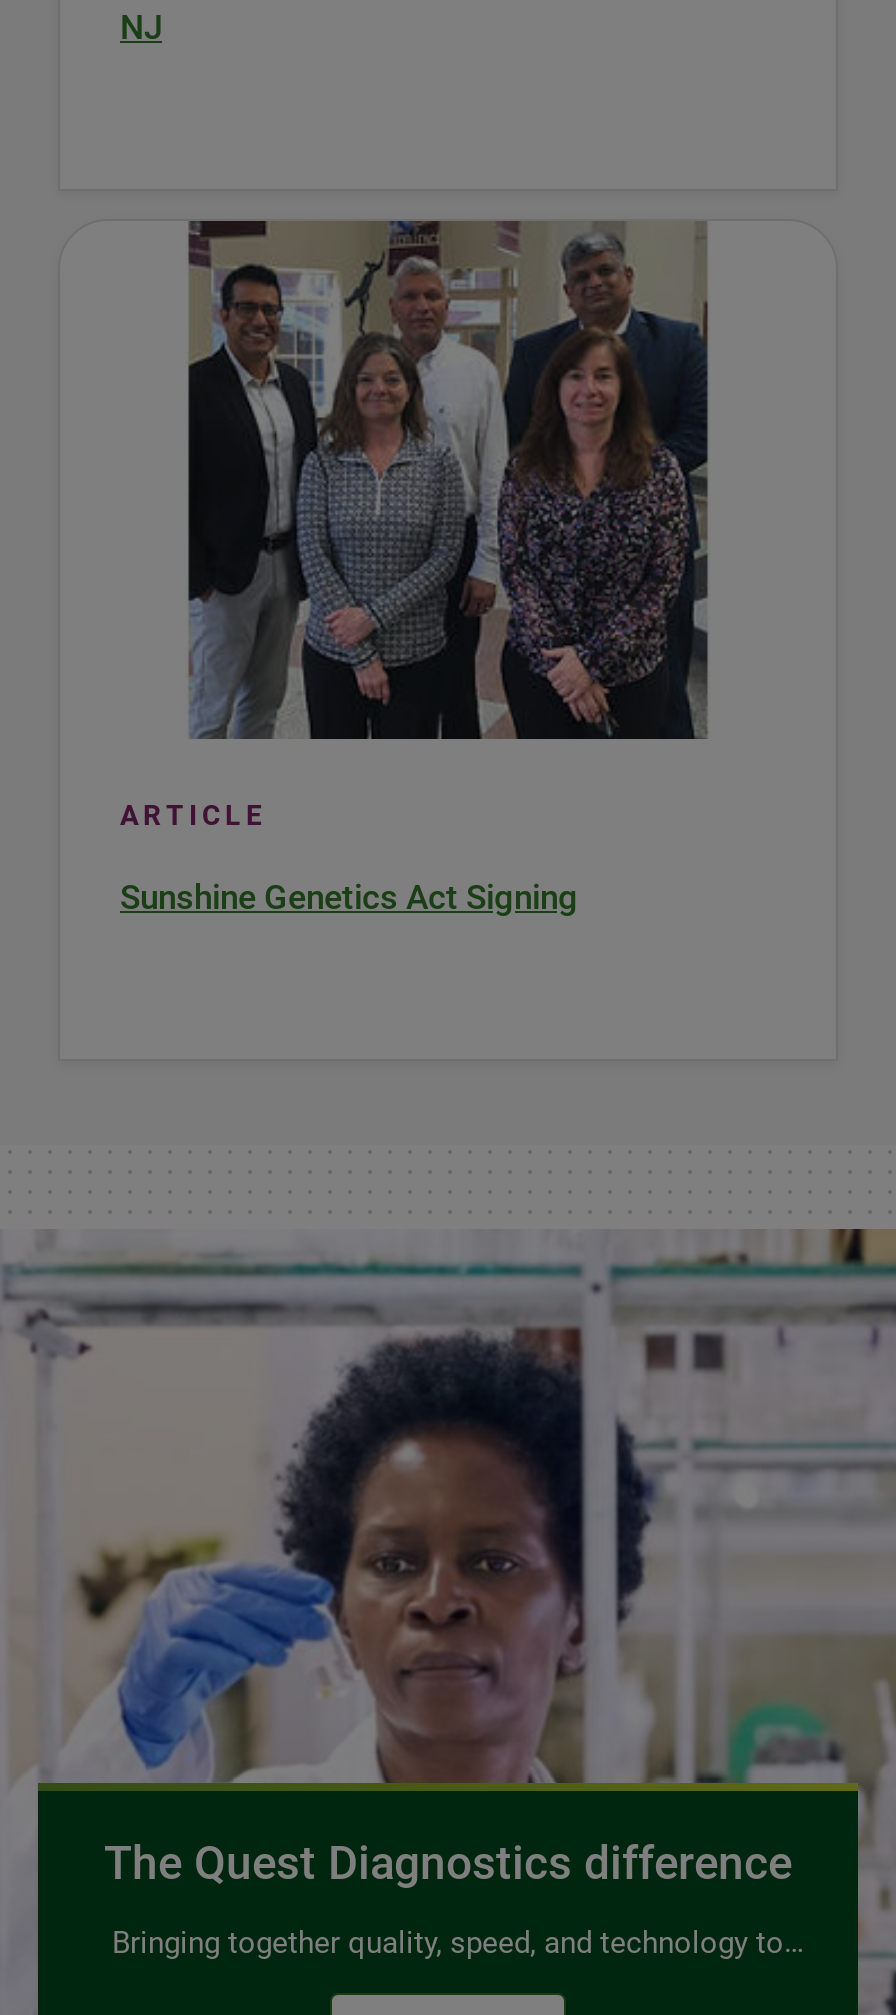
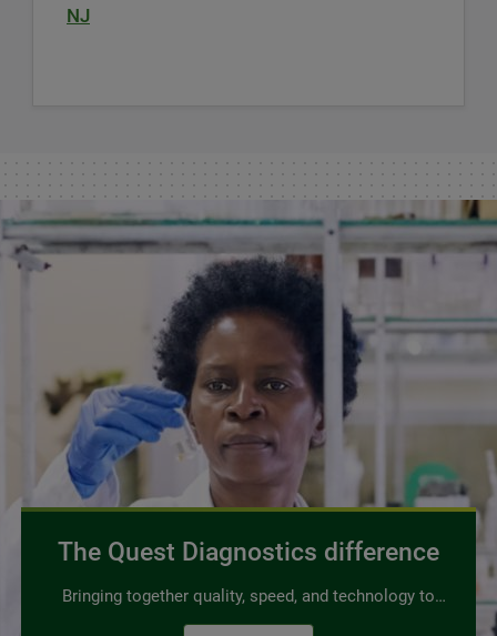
[120,218,710,917] [image] | ARTICLE | Sunshine Genetics Act Signing -> none

